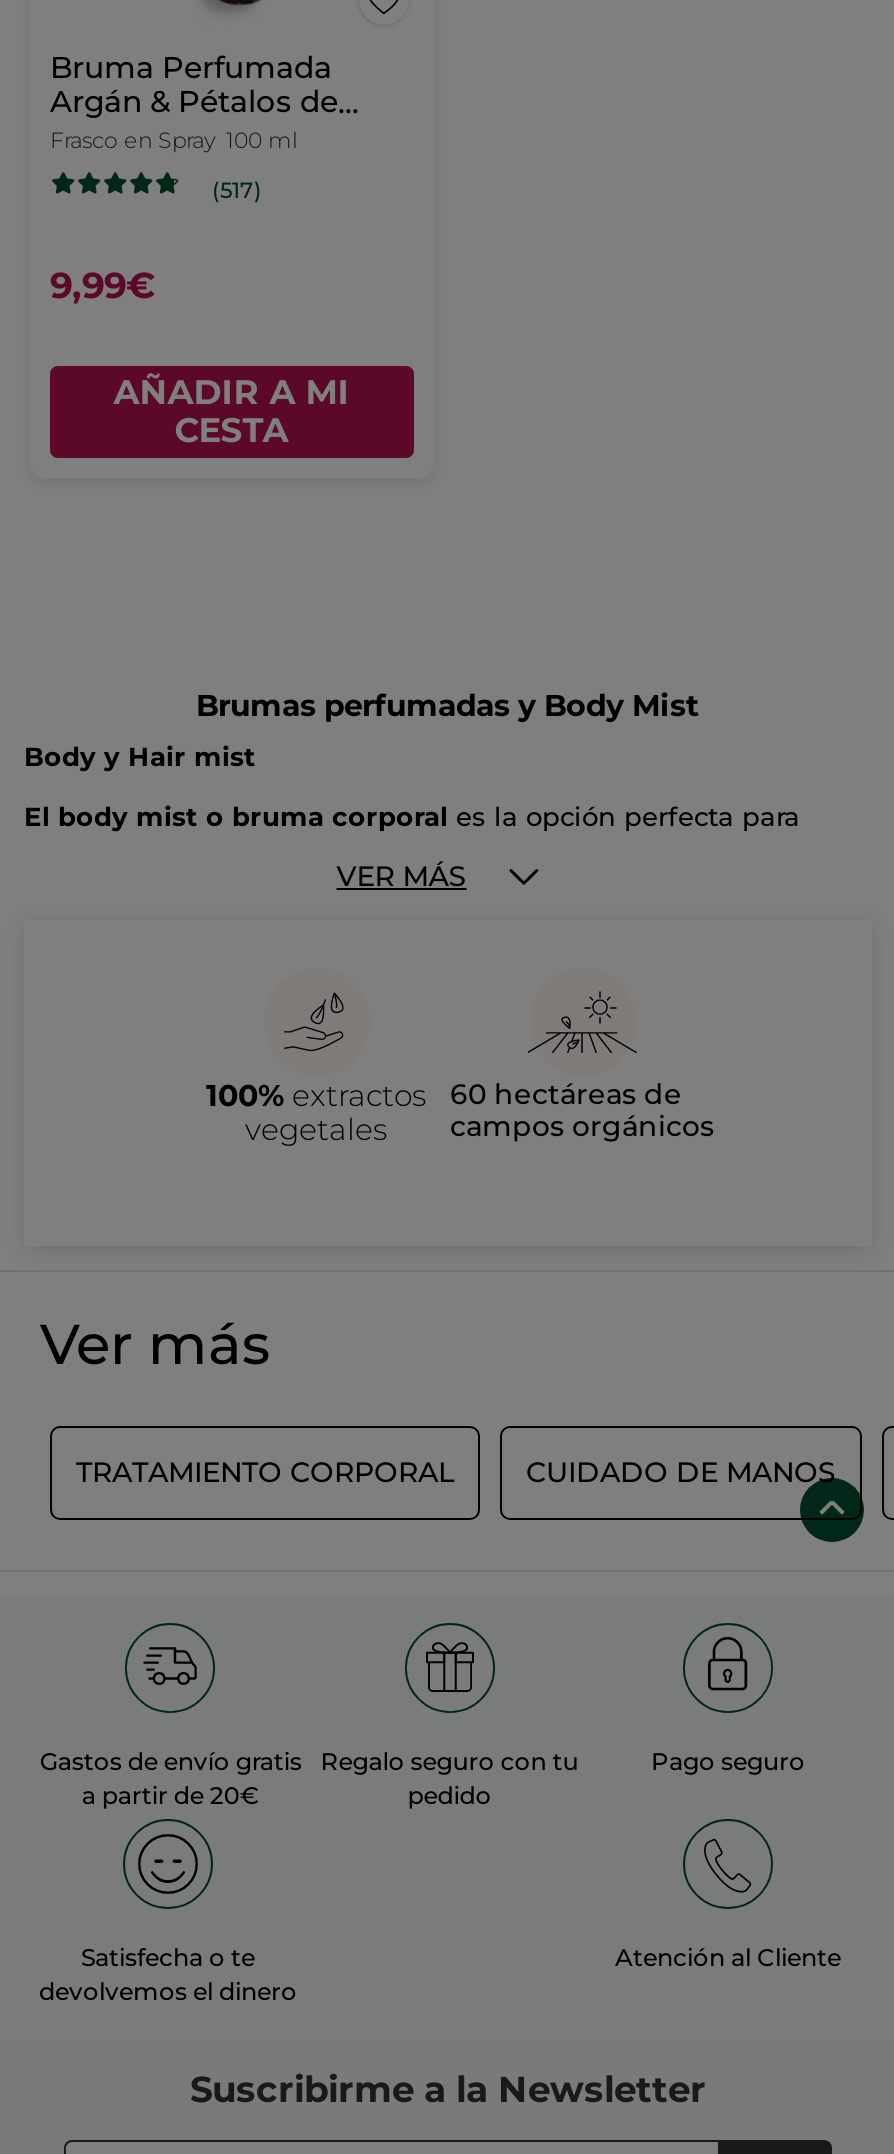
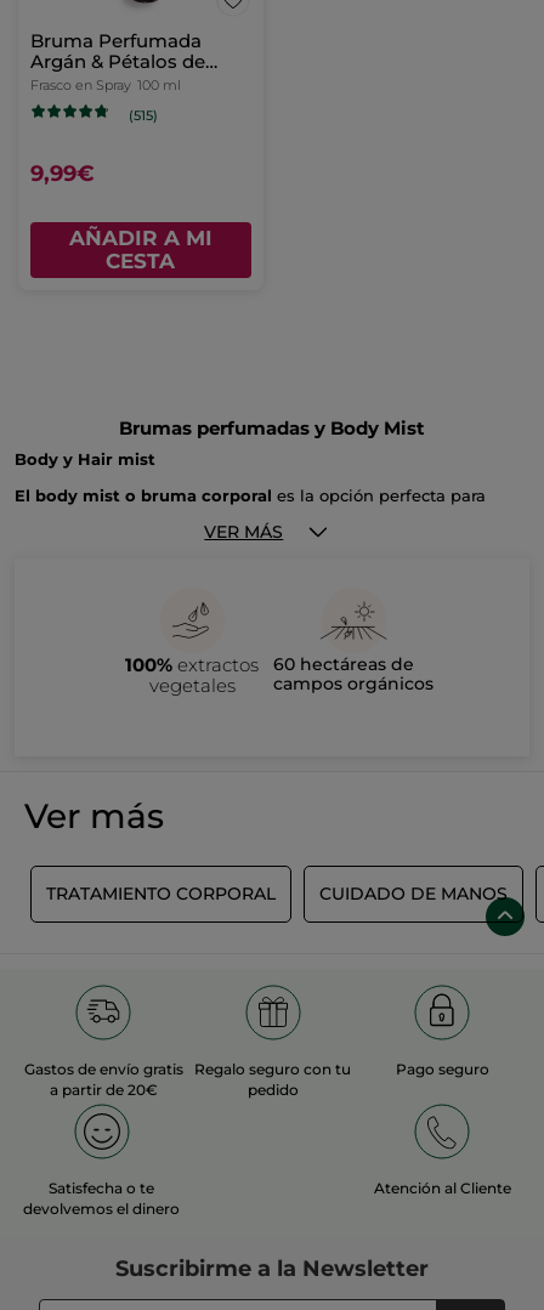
[212,177,262,205] (517) -> [129,107,158,124] (515)

